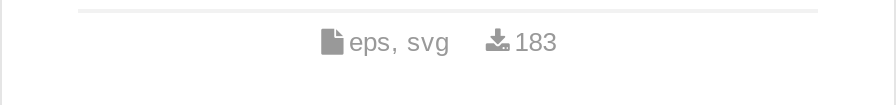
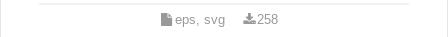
[514,28,556,58] 183 -> [257,12,278,27] 258

